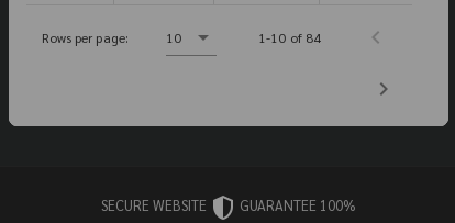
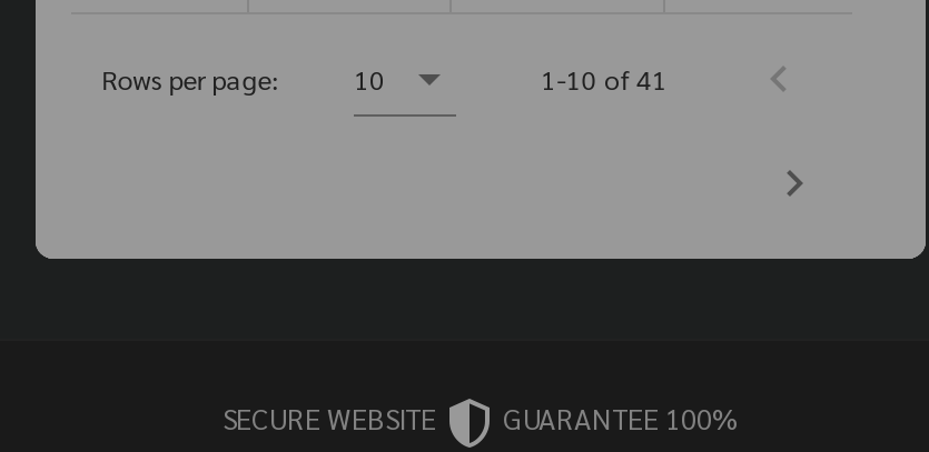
[258,28,321,46] 1-10 of 84 -> [541,61,668,96] 1-10 of 41

